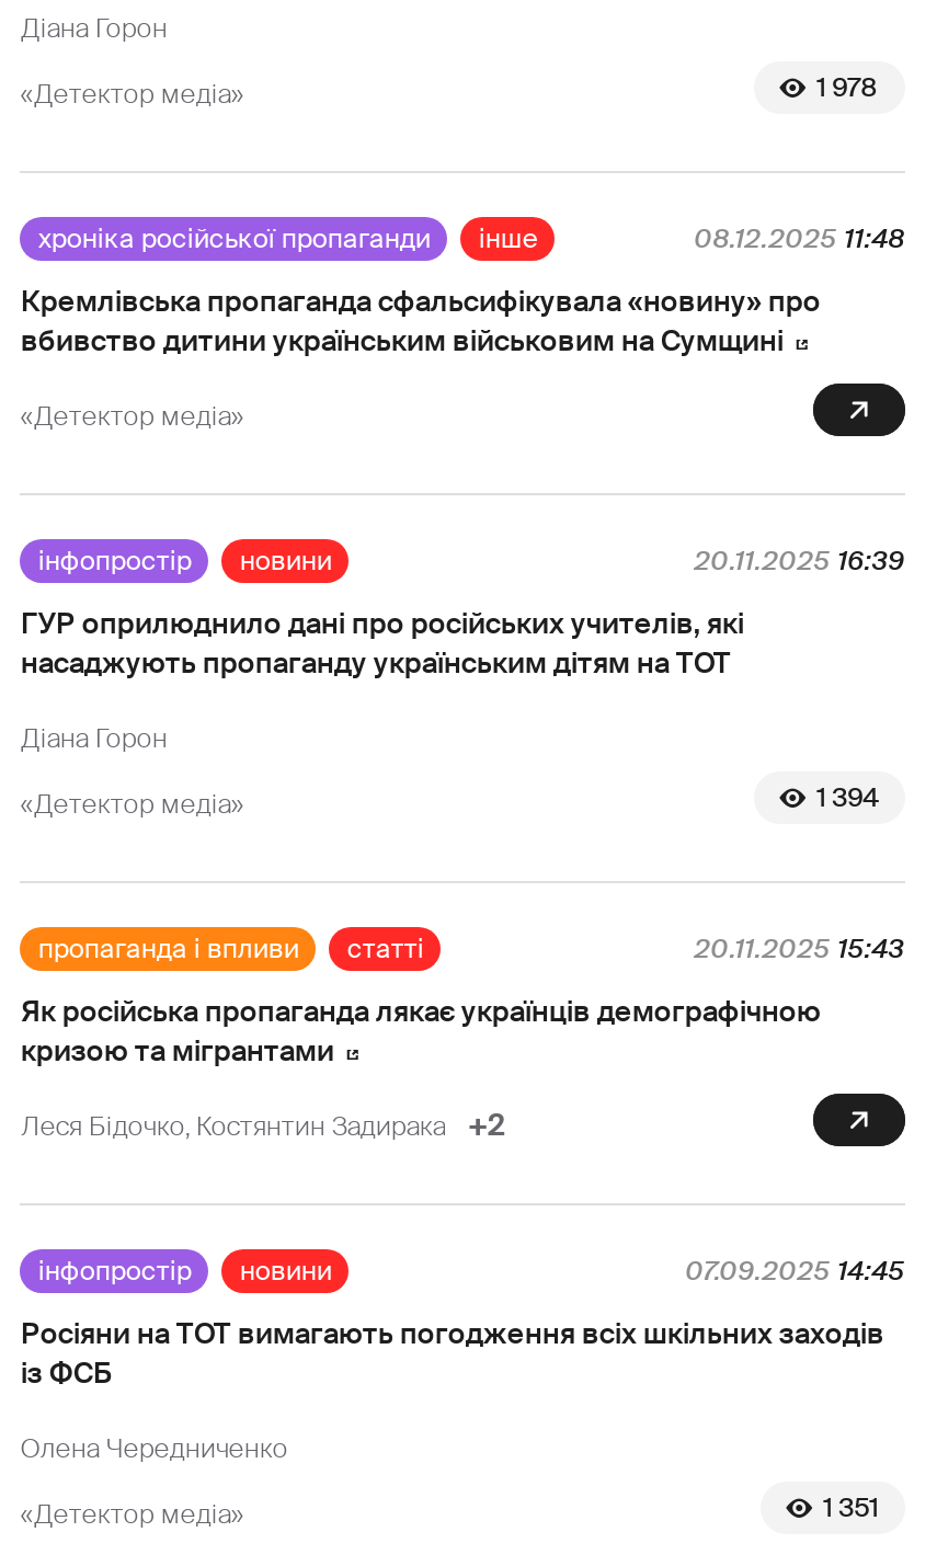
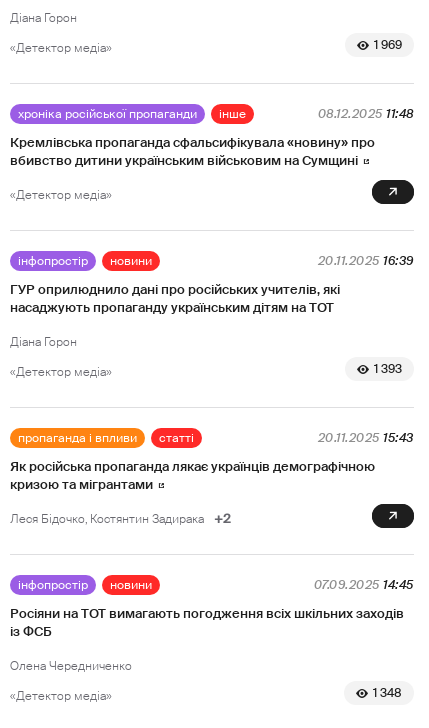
[817,71,878,106] 1 978 -> [374,37,402,53] 1 969
[817,781,878,816] 1 394 -> [374,361,402,377] 1 393
[823,1491,878,1526] 1 351 -> [373,685,402,701] 1 348

